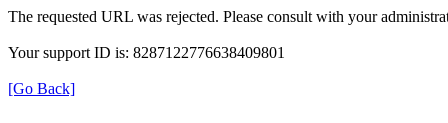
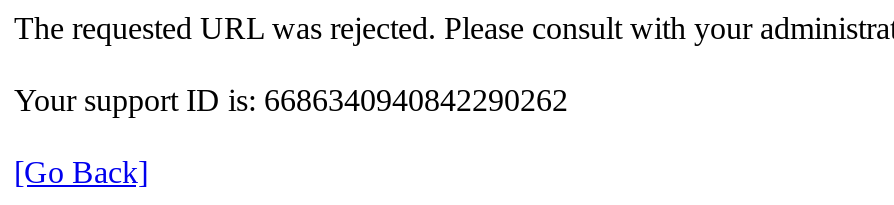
[8,44,285,61] Your support ID is: 8287122776638409801 -> [14,83,568,117] Your support ID is: 6686340940842290262

